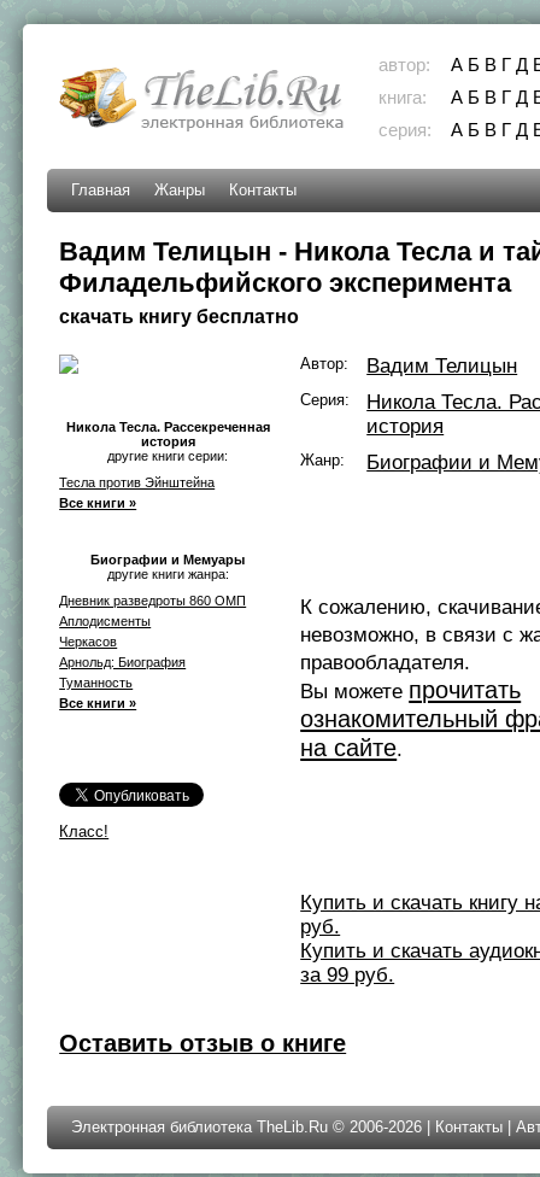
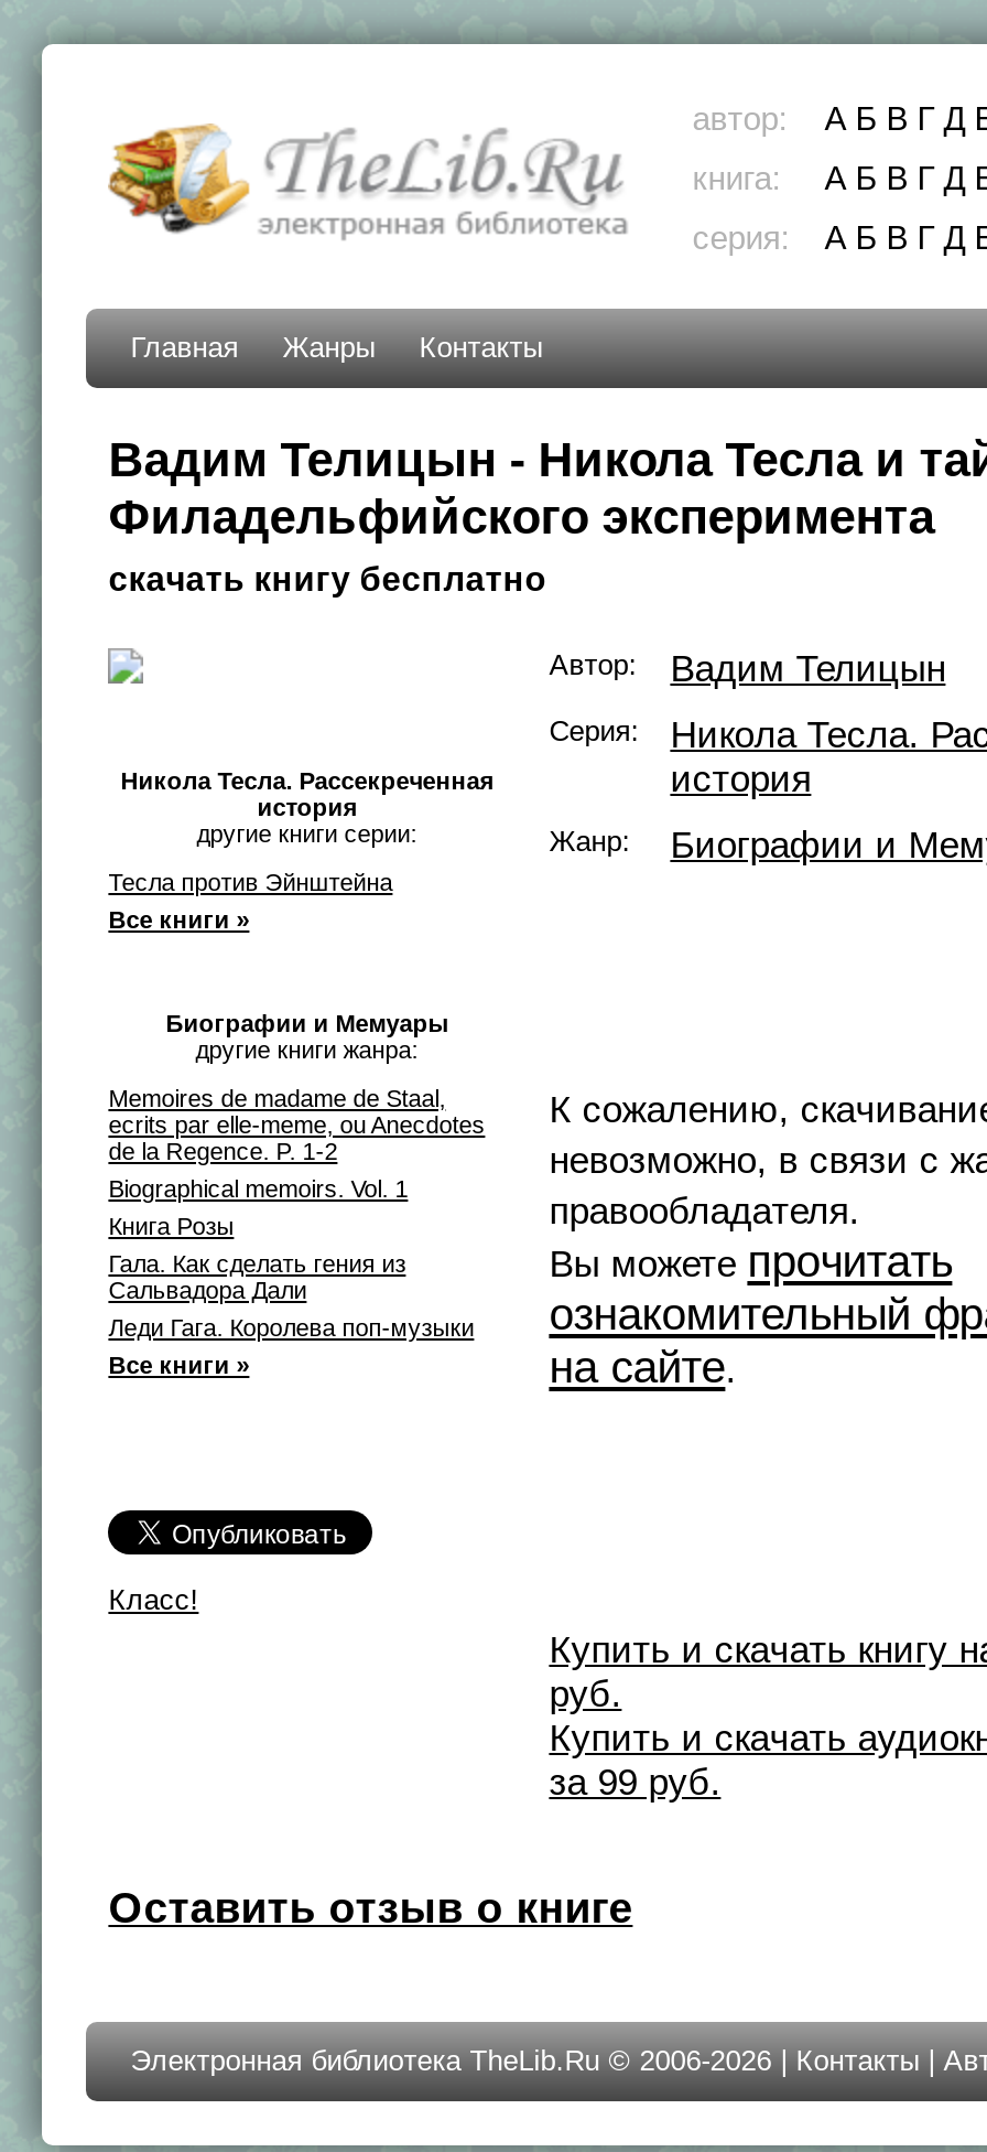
[59,593,246,690] Дневник разведроты 860 ОМП | Аплодисменты | Черкасов | Арнольд: Биография | Туманность -> [108,1085,485,1341] Memoires de madame de Staal, | ecrits par elle-meme, ou Anecdotes | de la Regence. P. 1-2 | Biographical memoirs. Vol. 1 | Книга Розы | Гала. Как сделать гения из | Сальвадора Дали | Леди Гага. Королева поп-музыки
moved [59,696,136,841] -> [108,1352,249,1616]: Все книги » | Класс!

